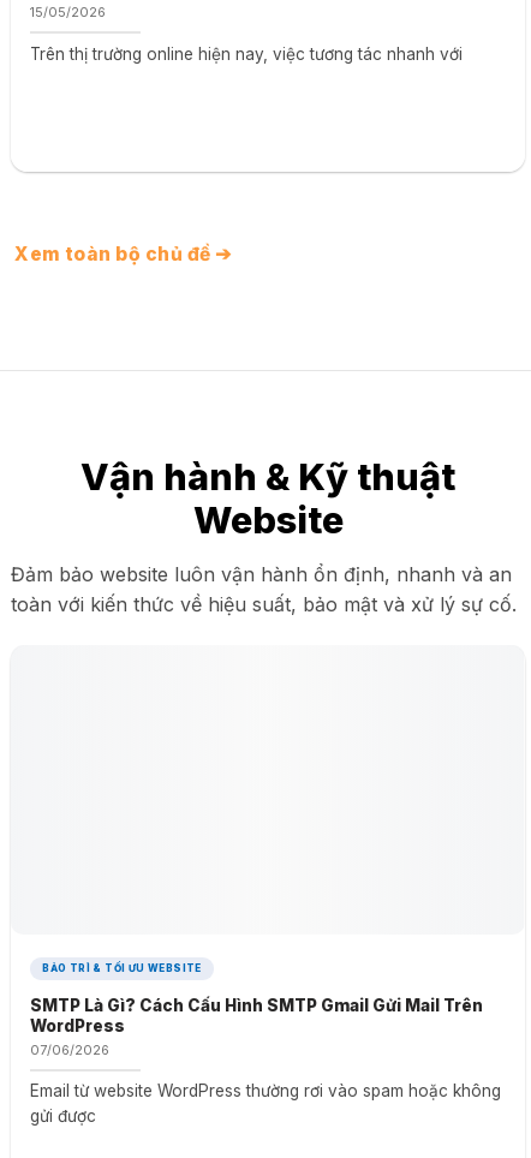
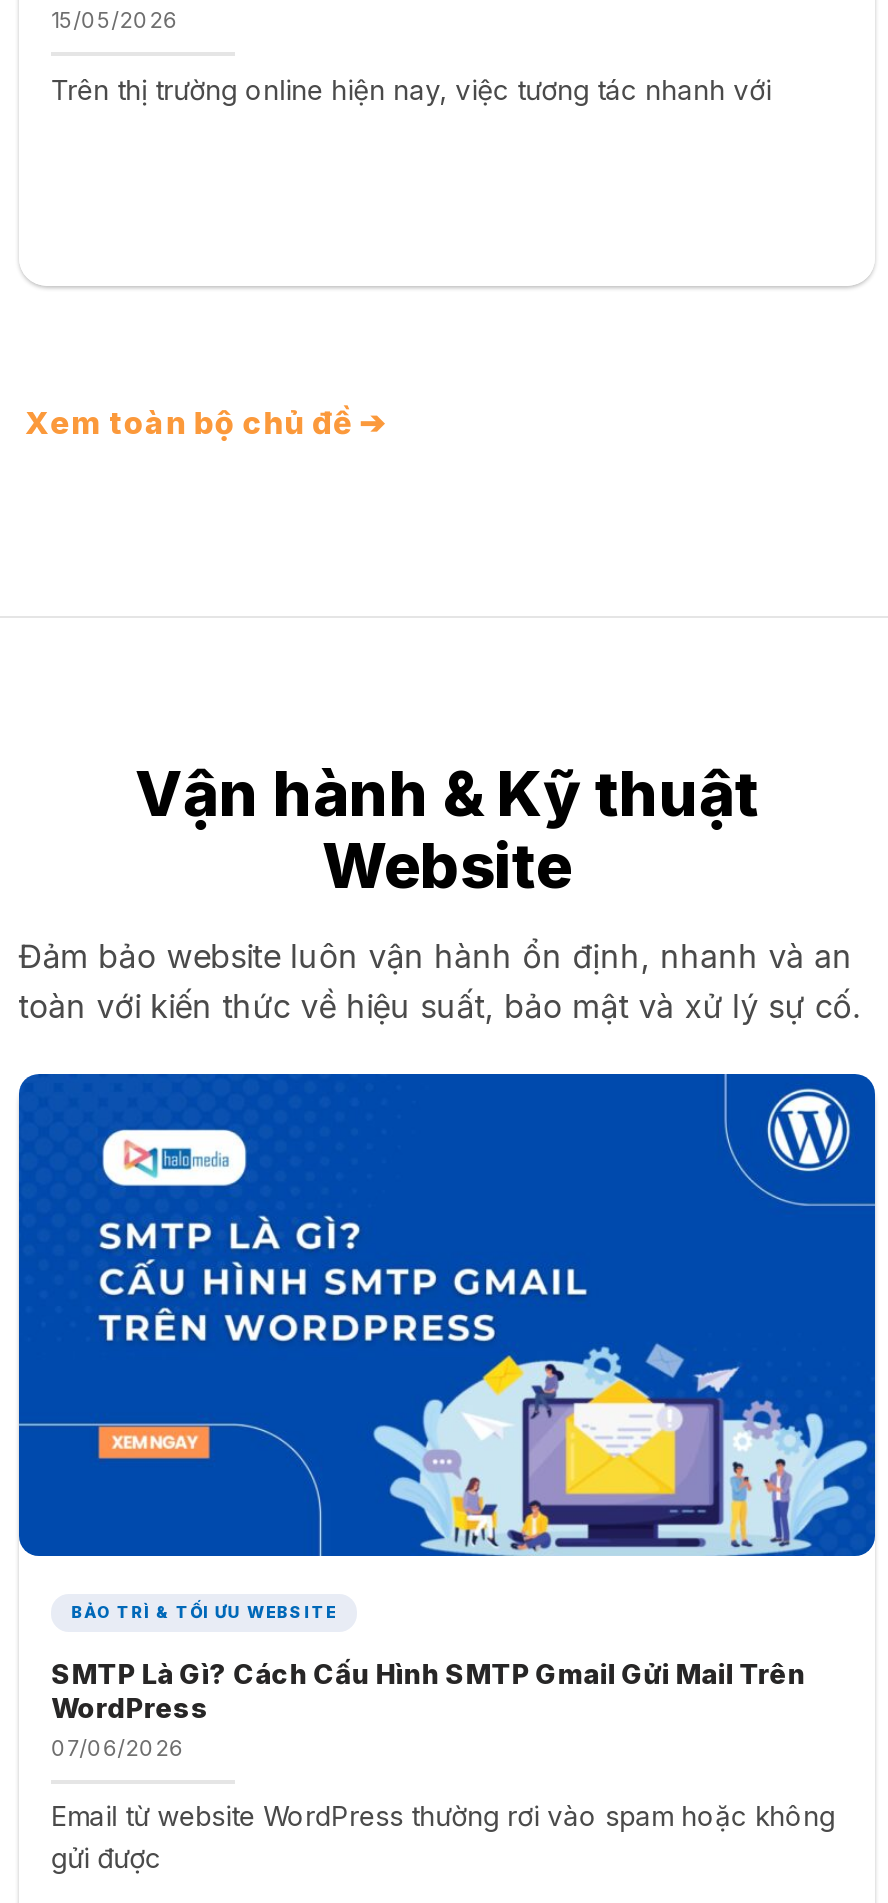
none -> [17,1072,877,1558] [image]

